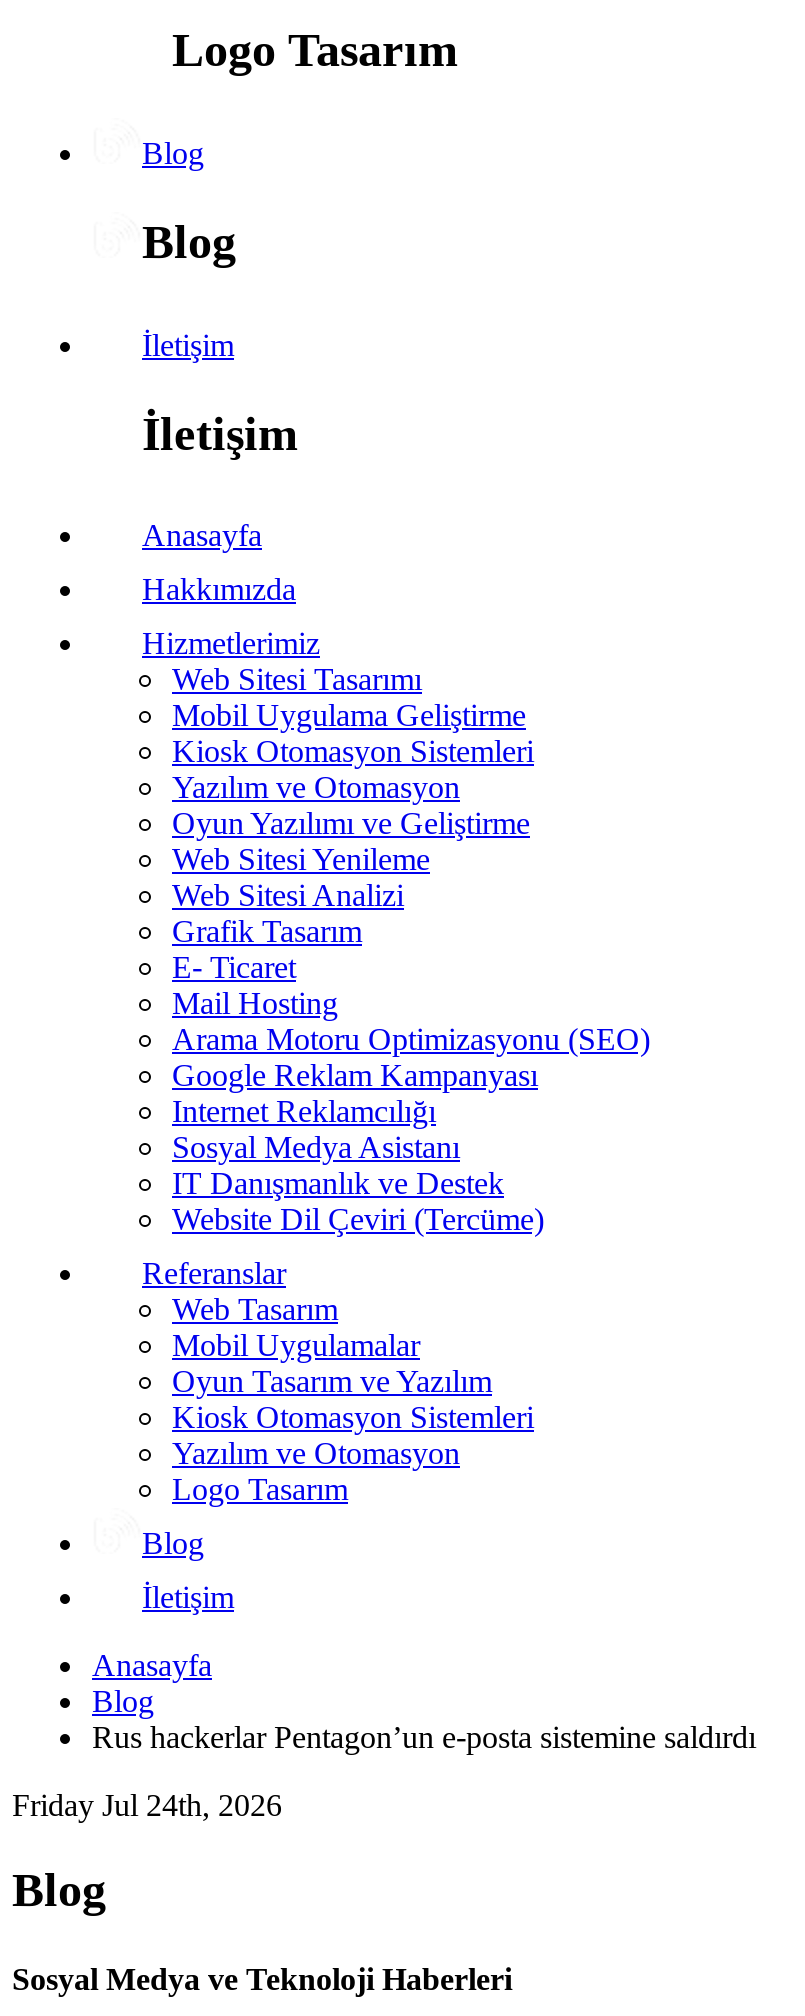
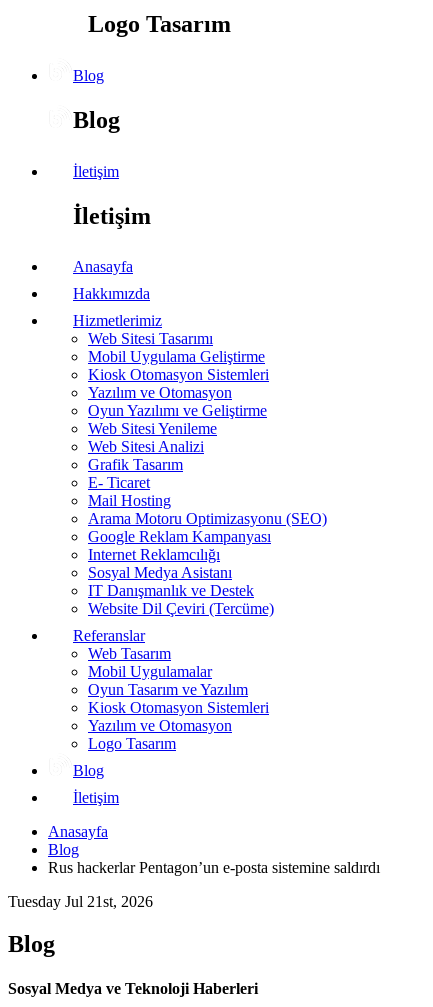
[12,1789,282,1823] Friday Jul 24th, 2026 -> [8,893,153,910] Tuesday Jul 21st, 2026

